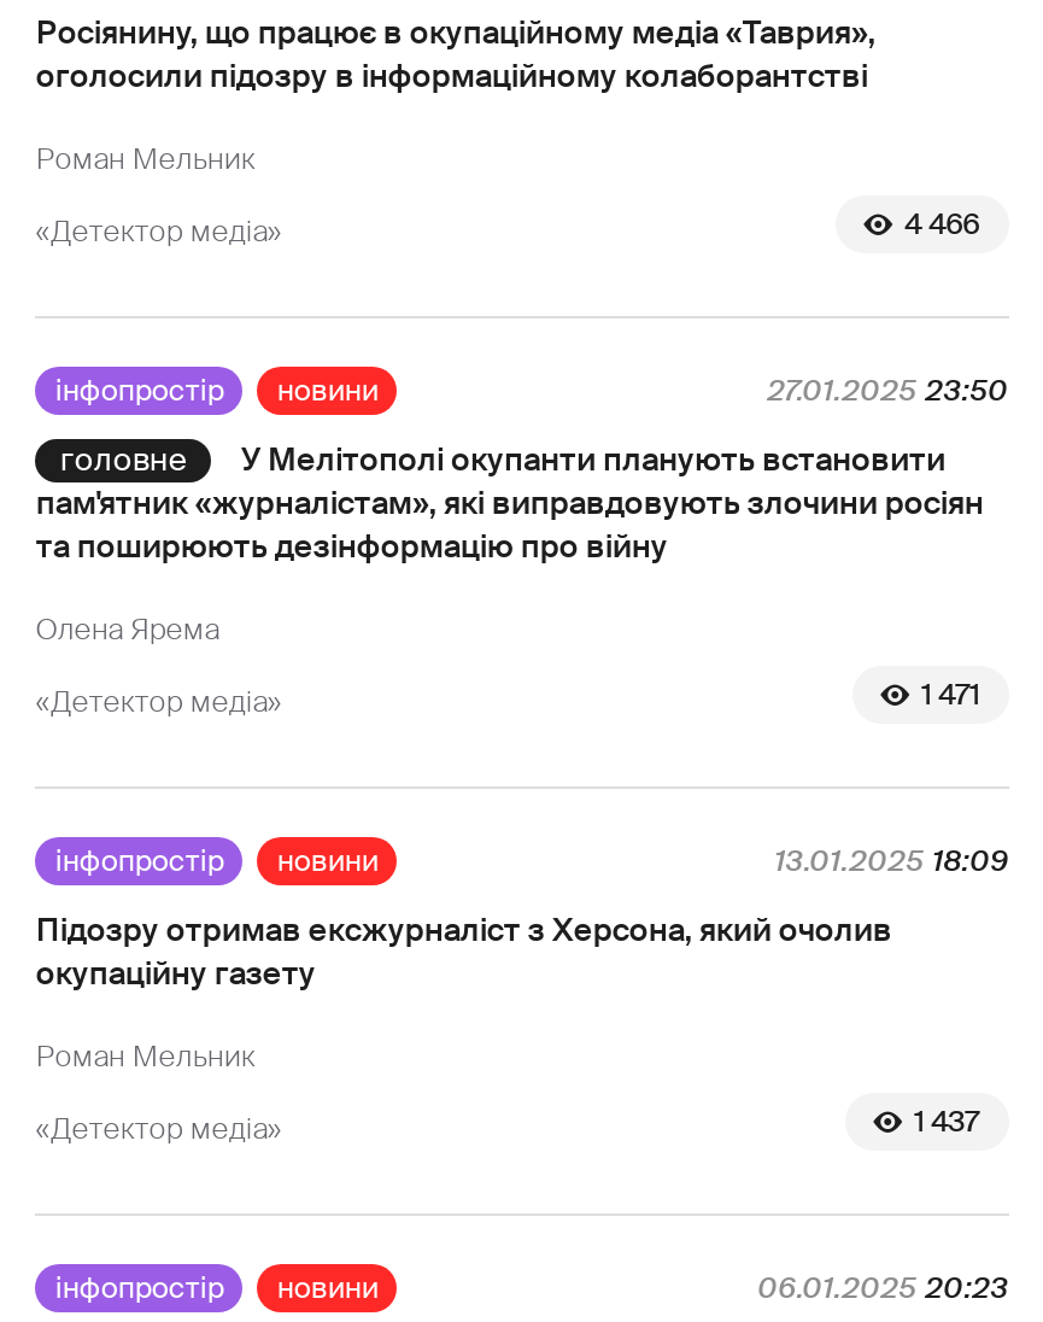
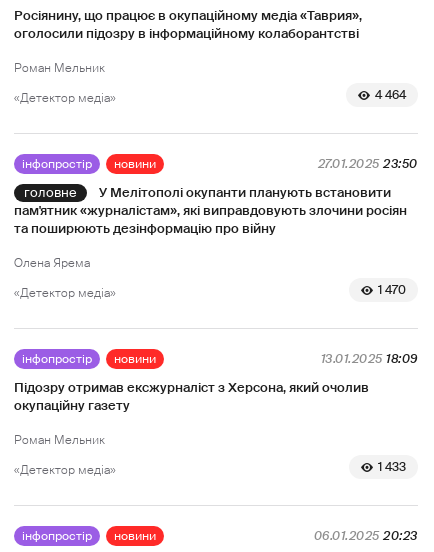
[905,206,979,245] 4 466 -> [375,87,406,103] 4 464
[921,676,979,715] 1 471 -> [378,282,406,298] 1 470
[914,1103,979,1142] 1 437 -> [378,459,406,475] 1 433

